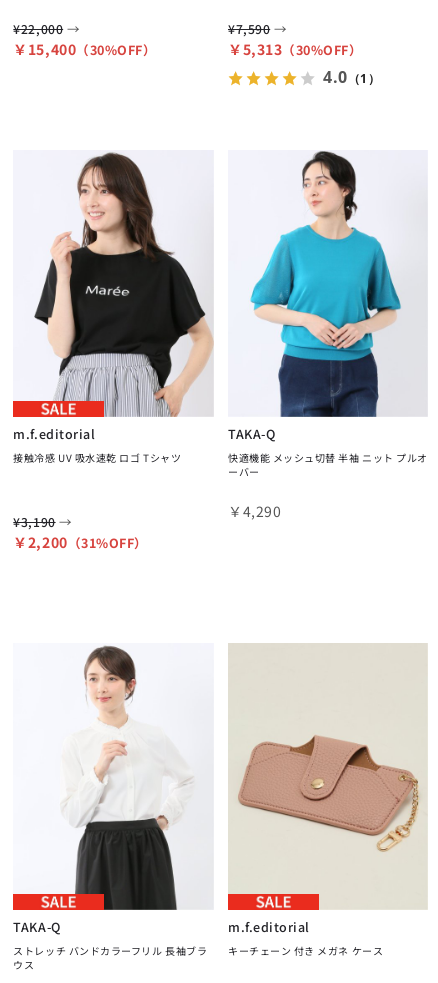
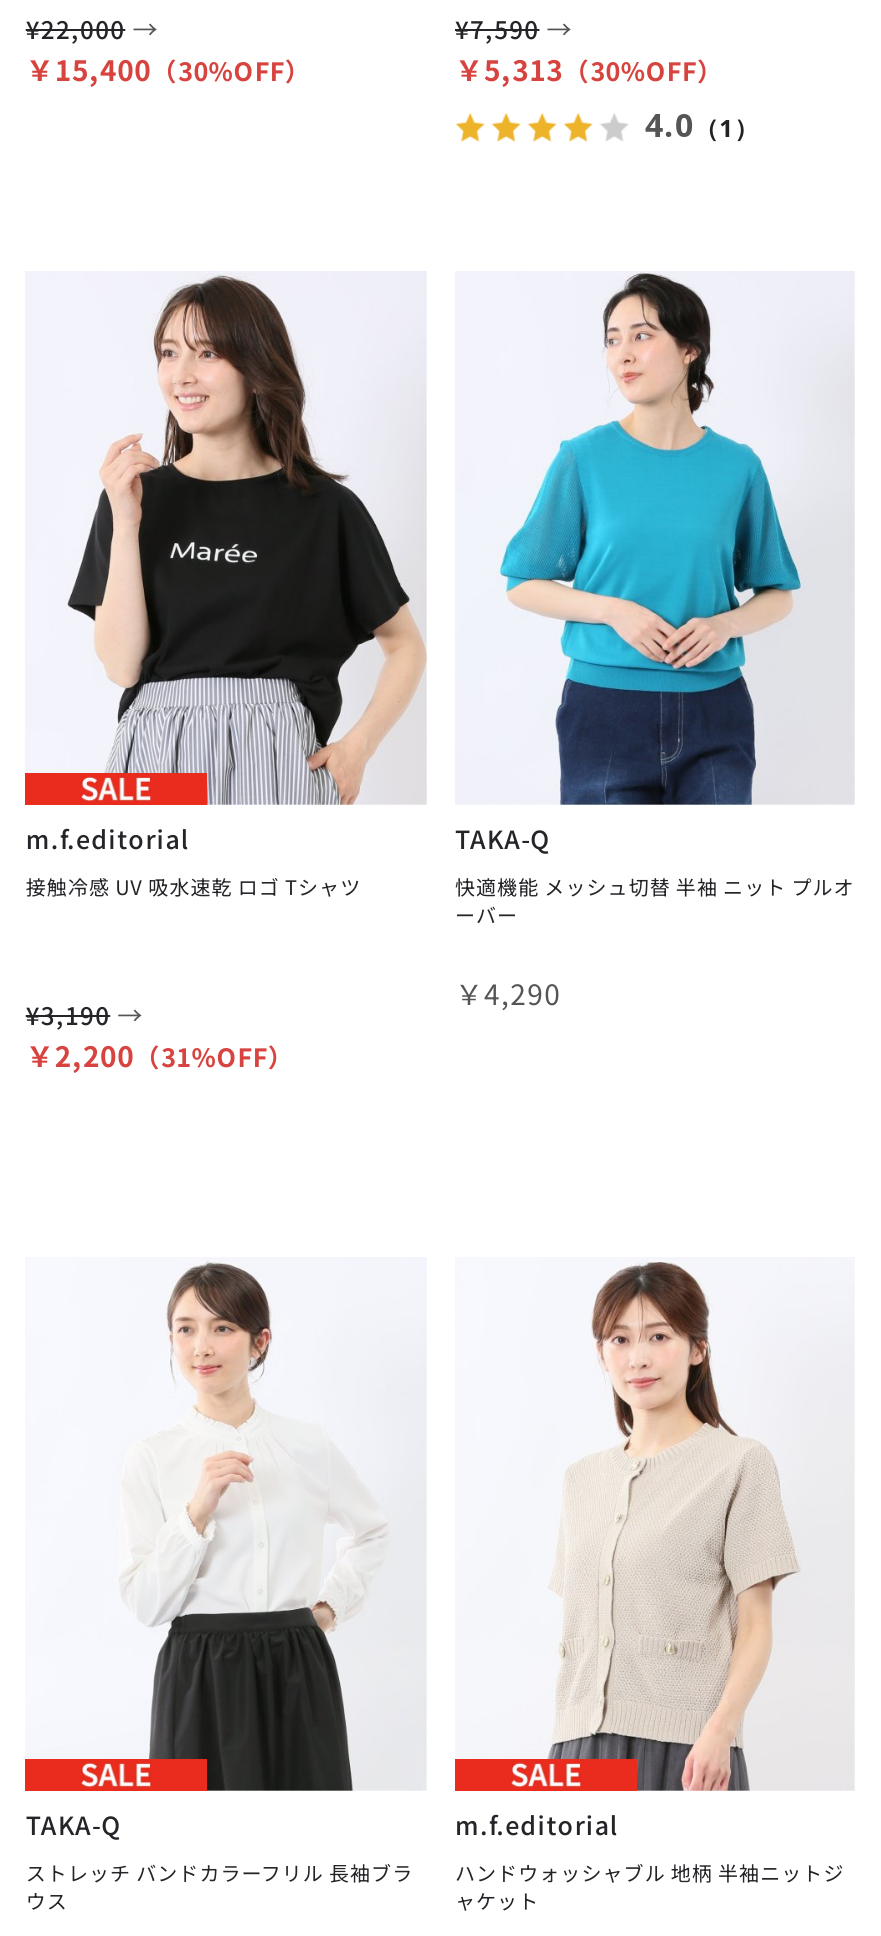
[228,643,427,958] [image] | キーチェーン 付き メガネ ケース -> [455,1259,851,1915] [image] | ハンドウォッシャブル 地柄 半袖ニットジ | ャケット

